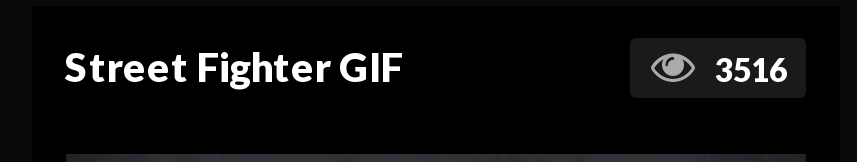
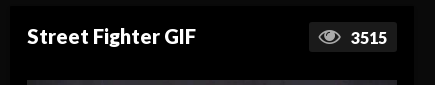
[715,50,787,88] 3516 -> [351,28,387,47] 3515

